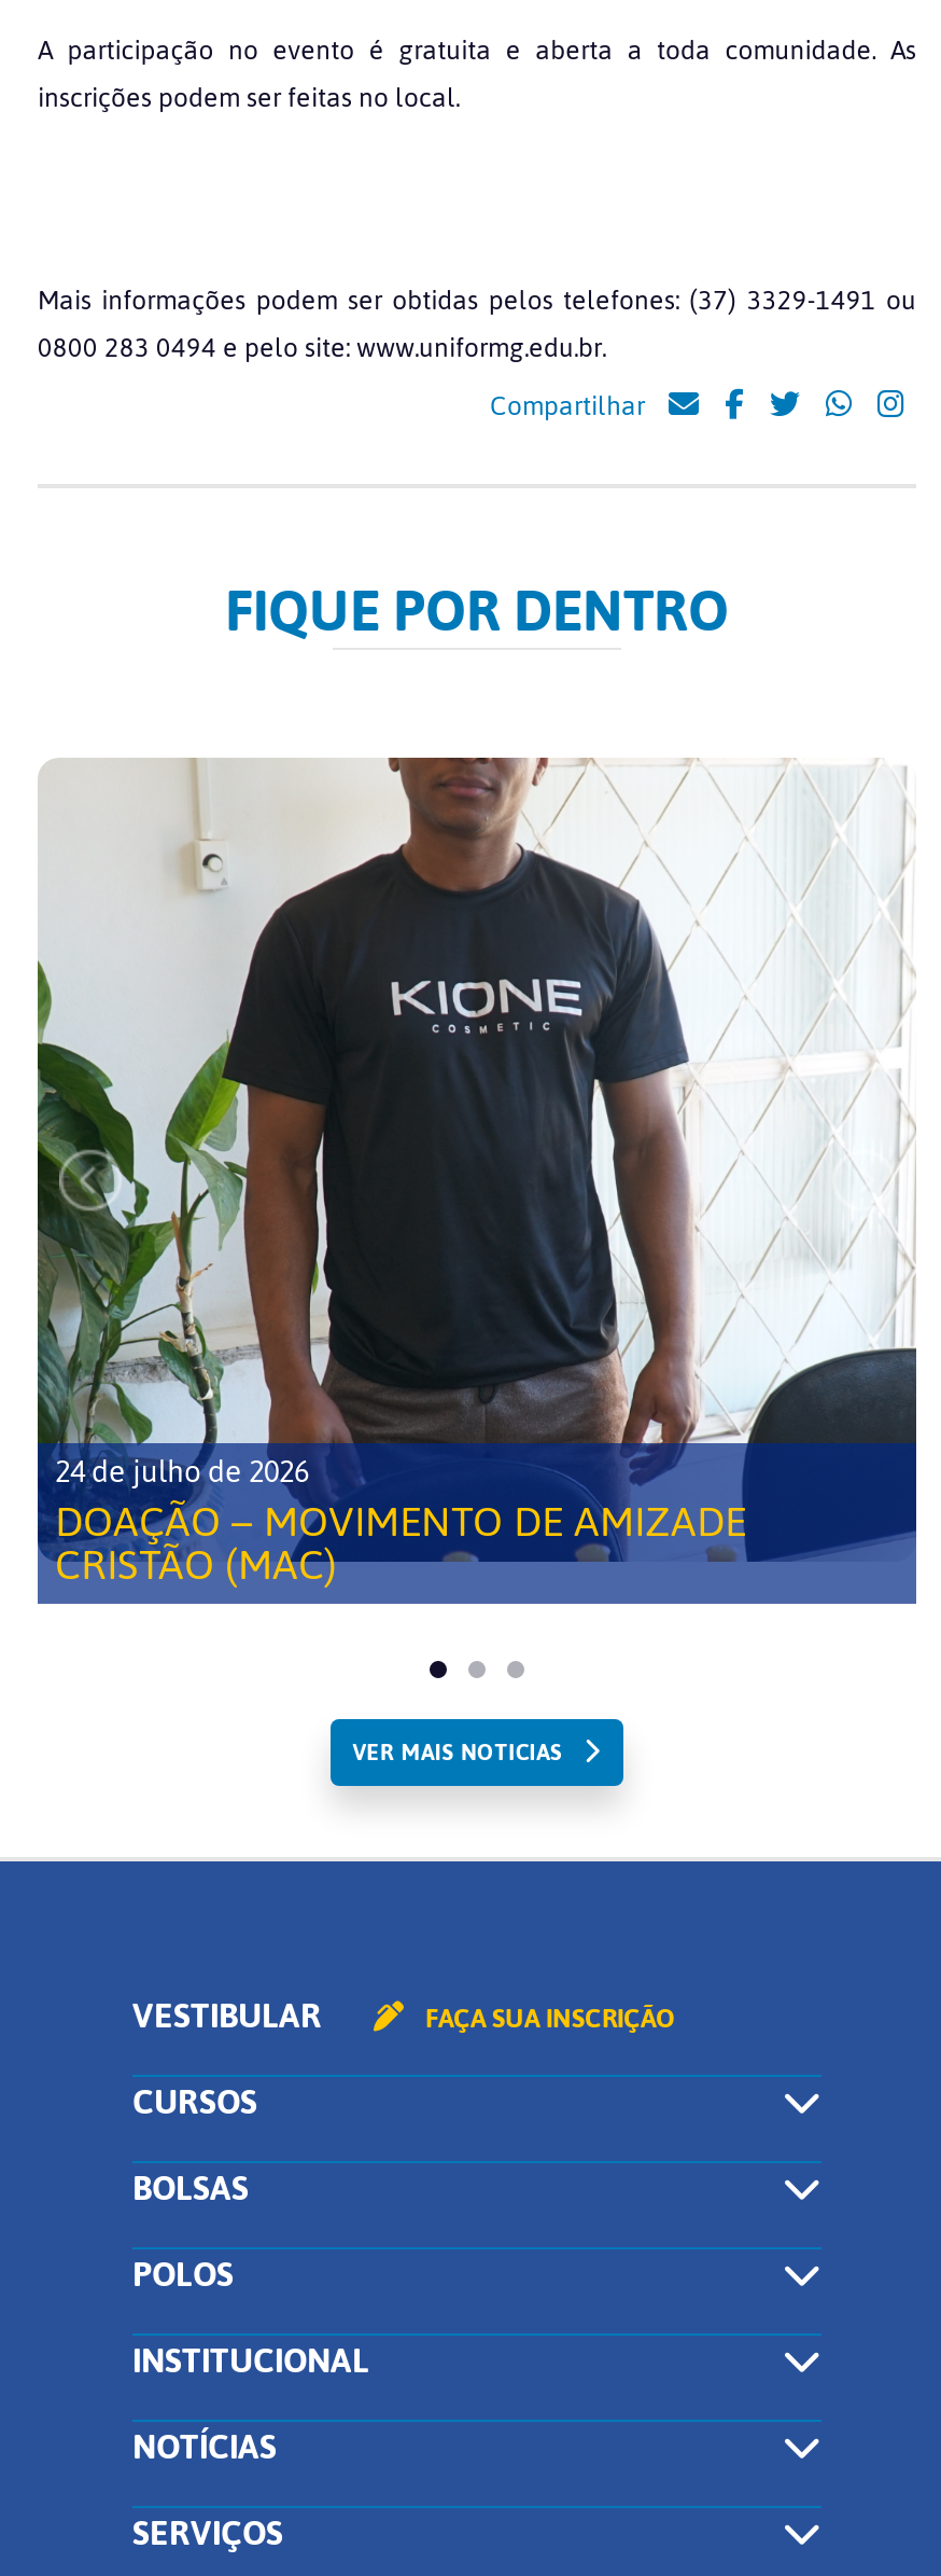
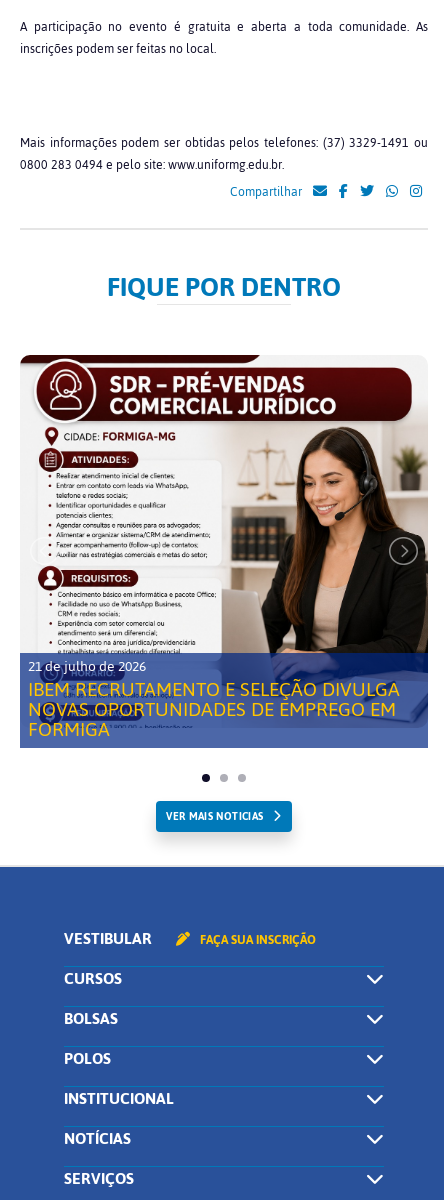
[36,756,916,1604] [image] | 24 de julho de 2026 | DOAÇÃO – MOVIMENTO DE AMIZADE | CRISTÃO (MAC) -> [20,354,429,748] [image] | 21 de julho de 2026 | IBEM RECRUTAMENTO E SELEÇÃO DIVULGA | NOVAS OPORTUNIDADES DE EMPREGO EM | FORMIGA

